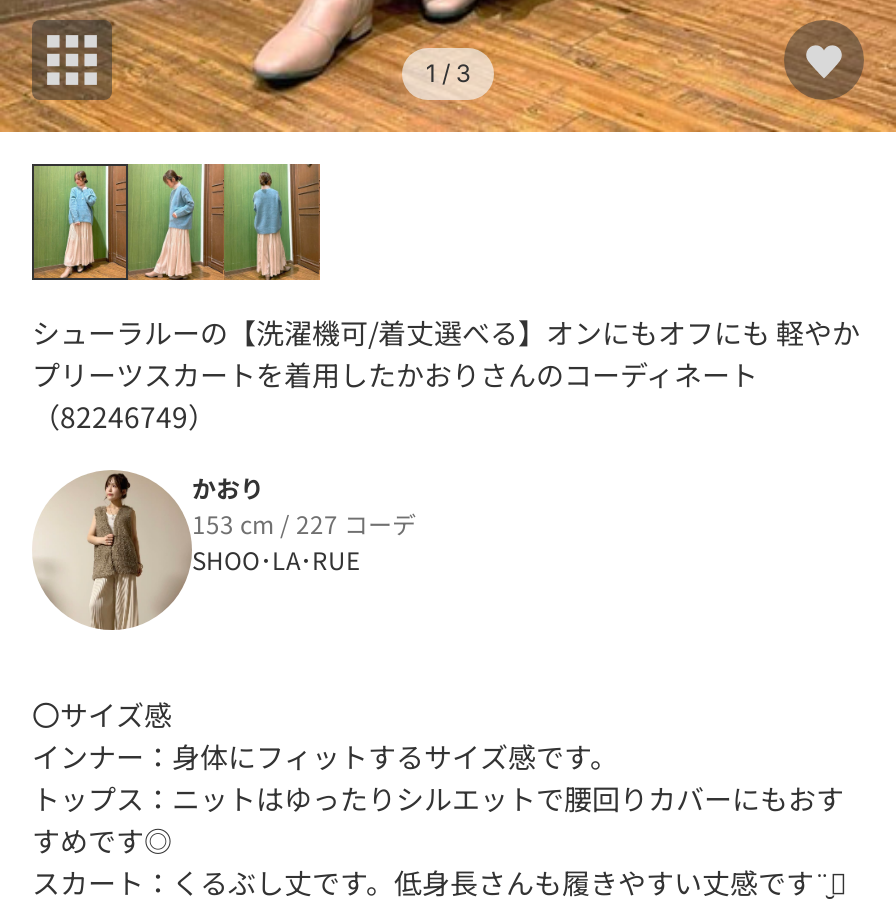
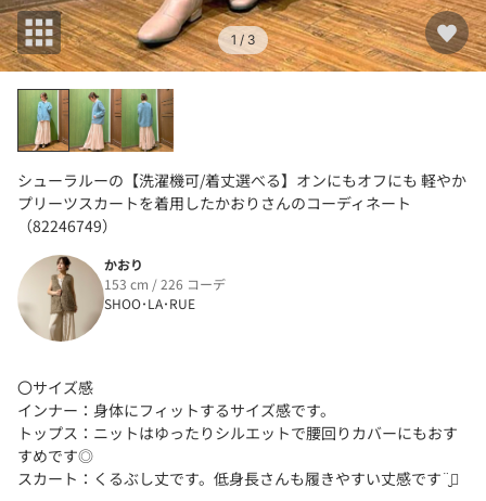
[192,506,416,540] 153 cm / 227 コーデ -> [104,274,226,293] 153 cm / 226 コーデ

